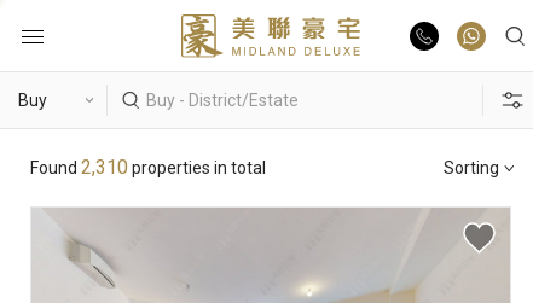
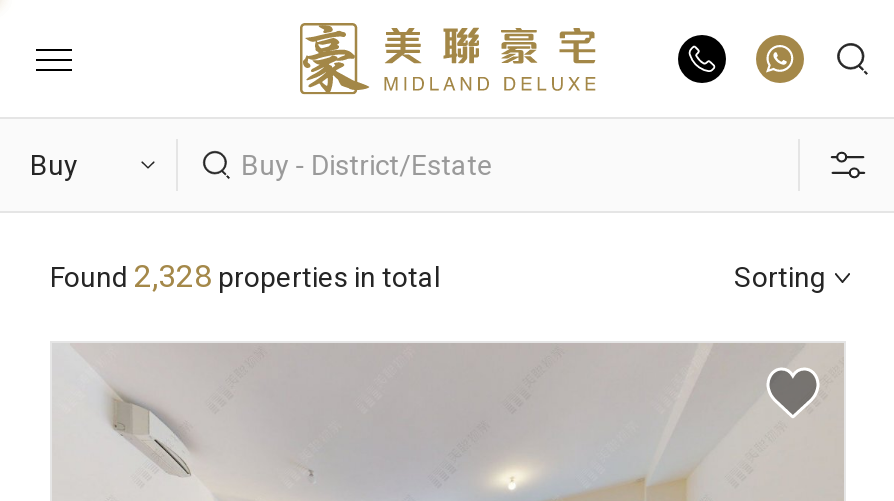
[30,156,266,179] Found 2,310 properties in total -> [50,257,440,295] Found 2,328 properties in total

